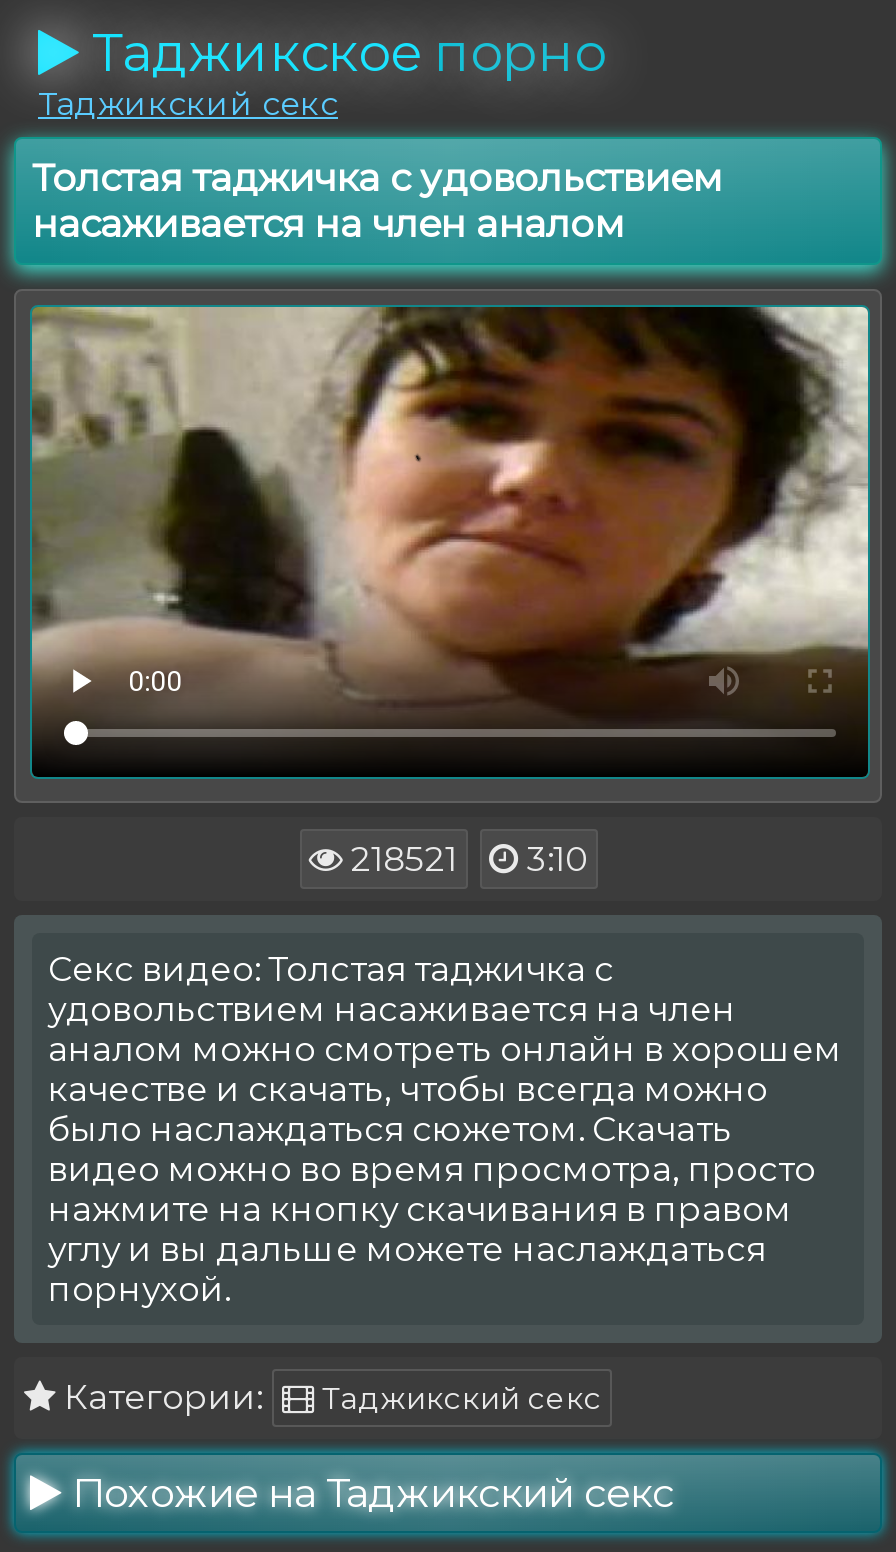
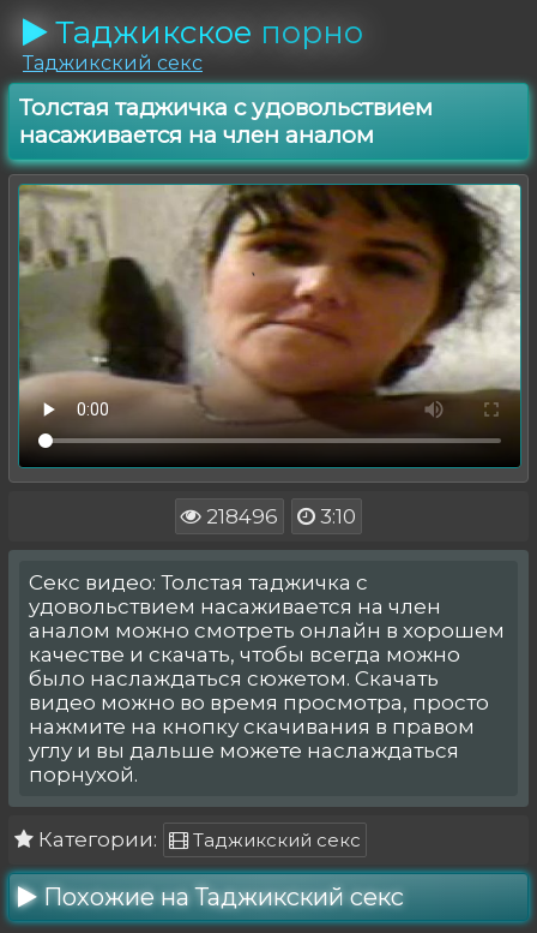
[343,839,587,879] 218521 3:10 -> [201,504,356,528] 218496 3:10

